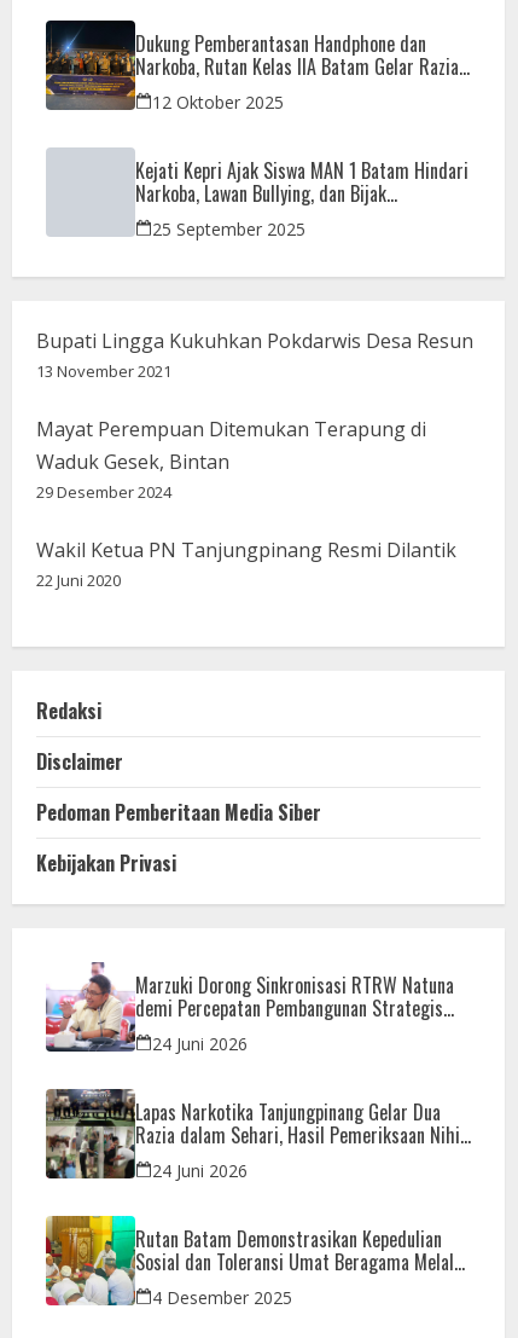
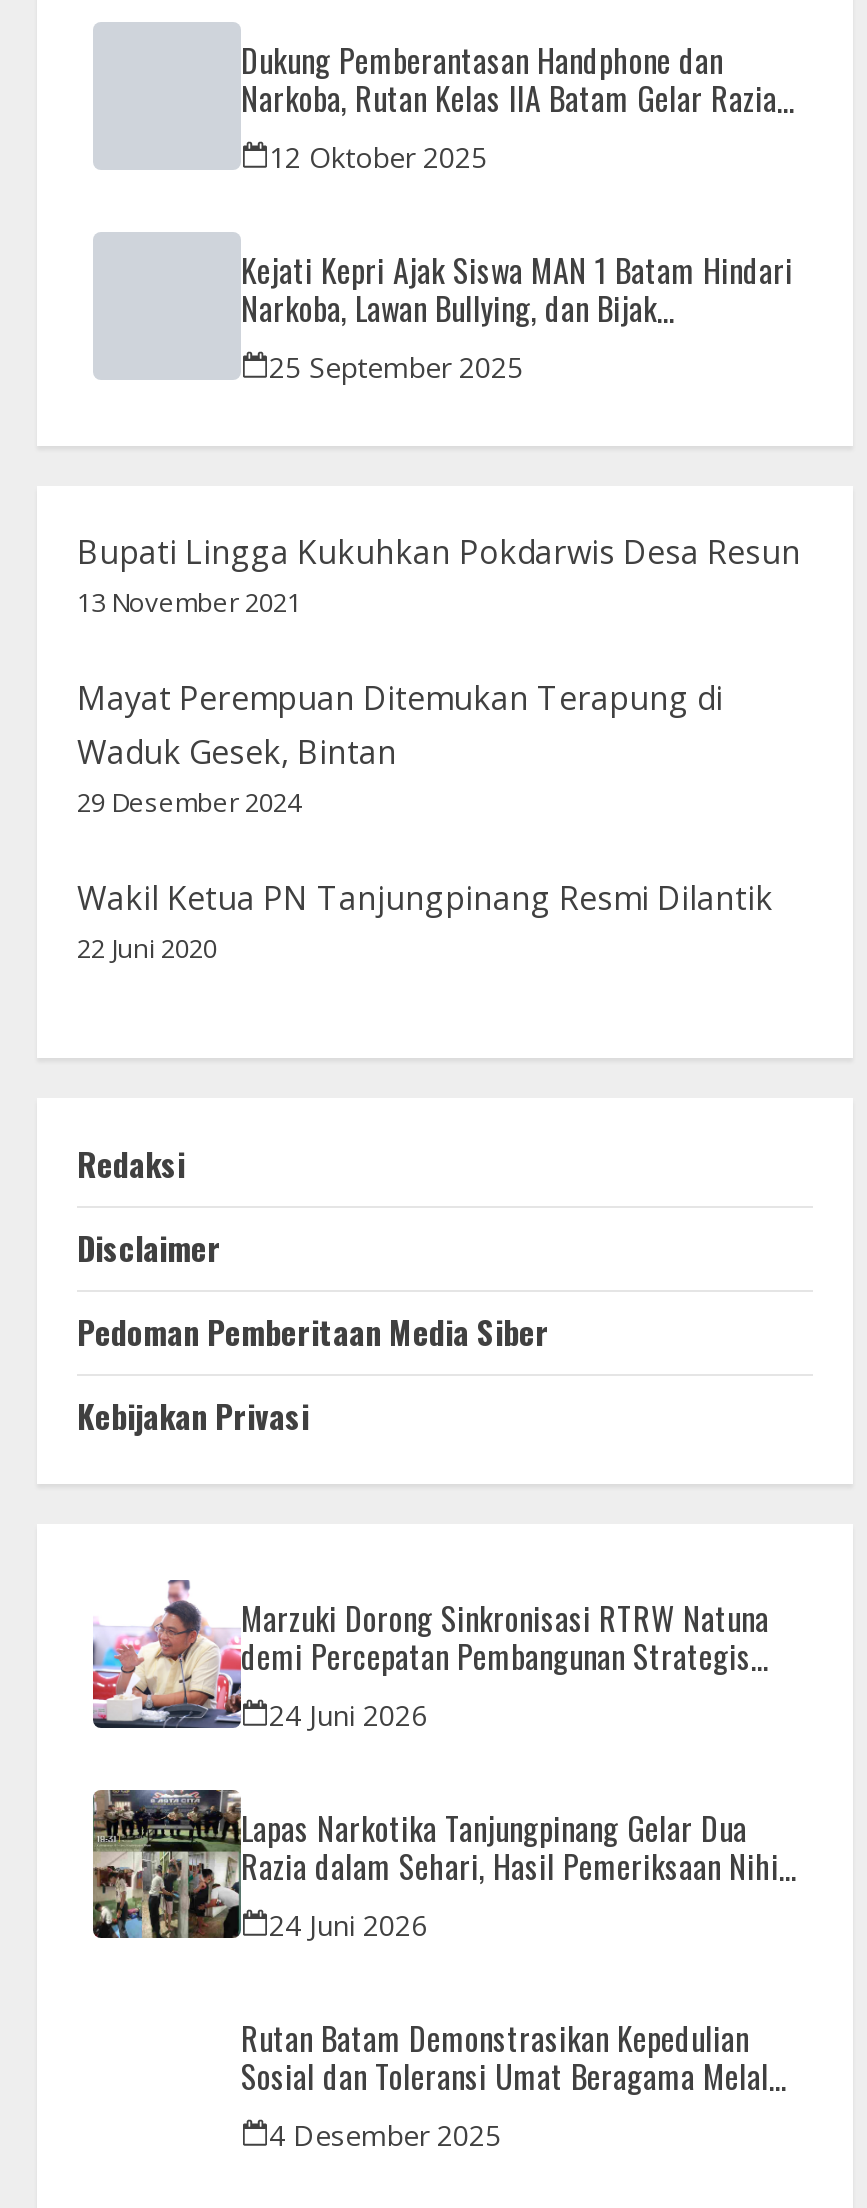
[45,19,136,111] [image] -> none
[45,1215,136,1307] [image] -> none

